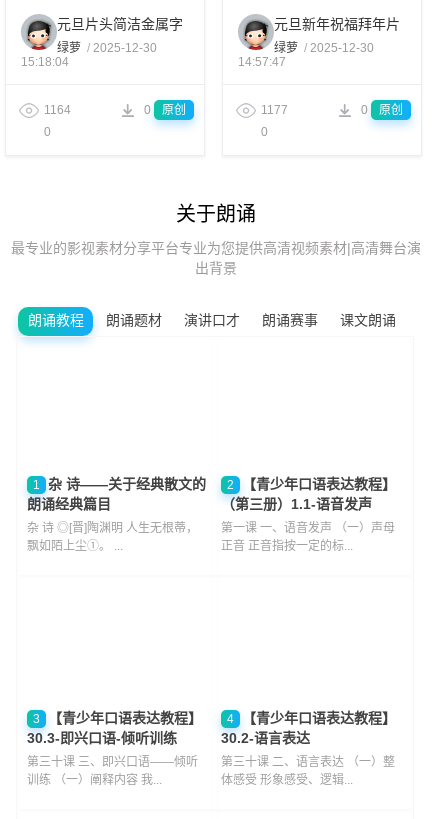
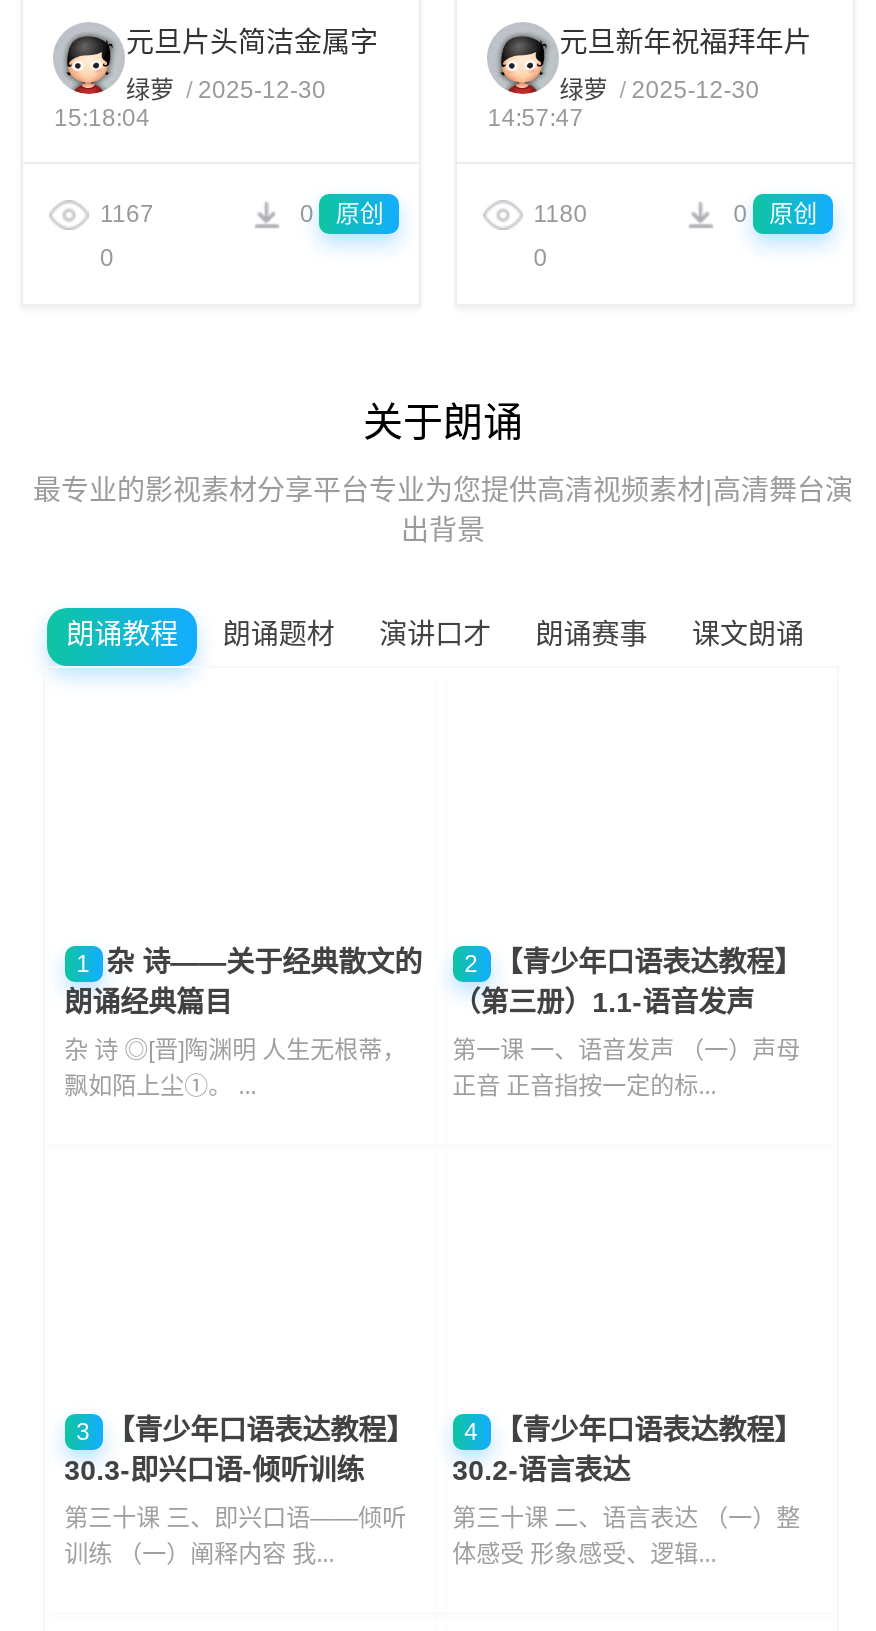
[44,103,71,117] 1164 -> [100,201,154,229] 1167
[261,103,288,117] 1177 -> [533,201,587,229] 1180

